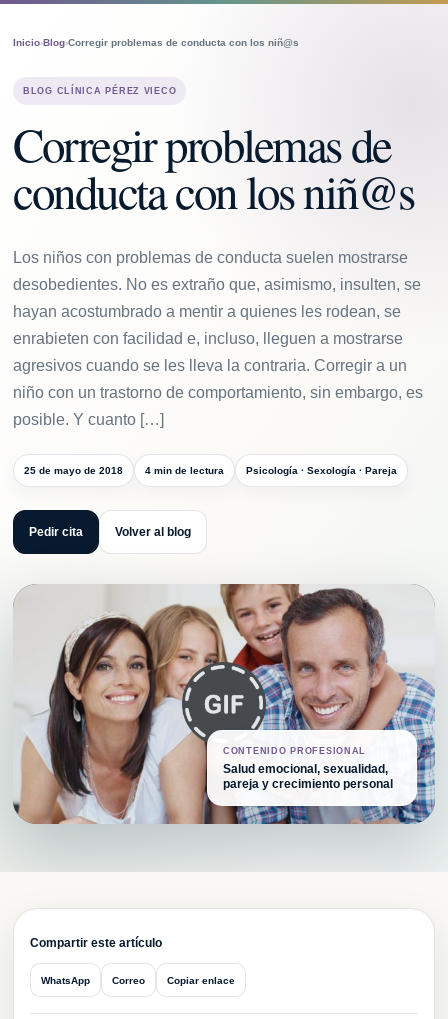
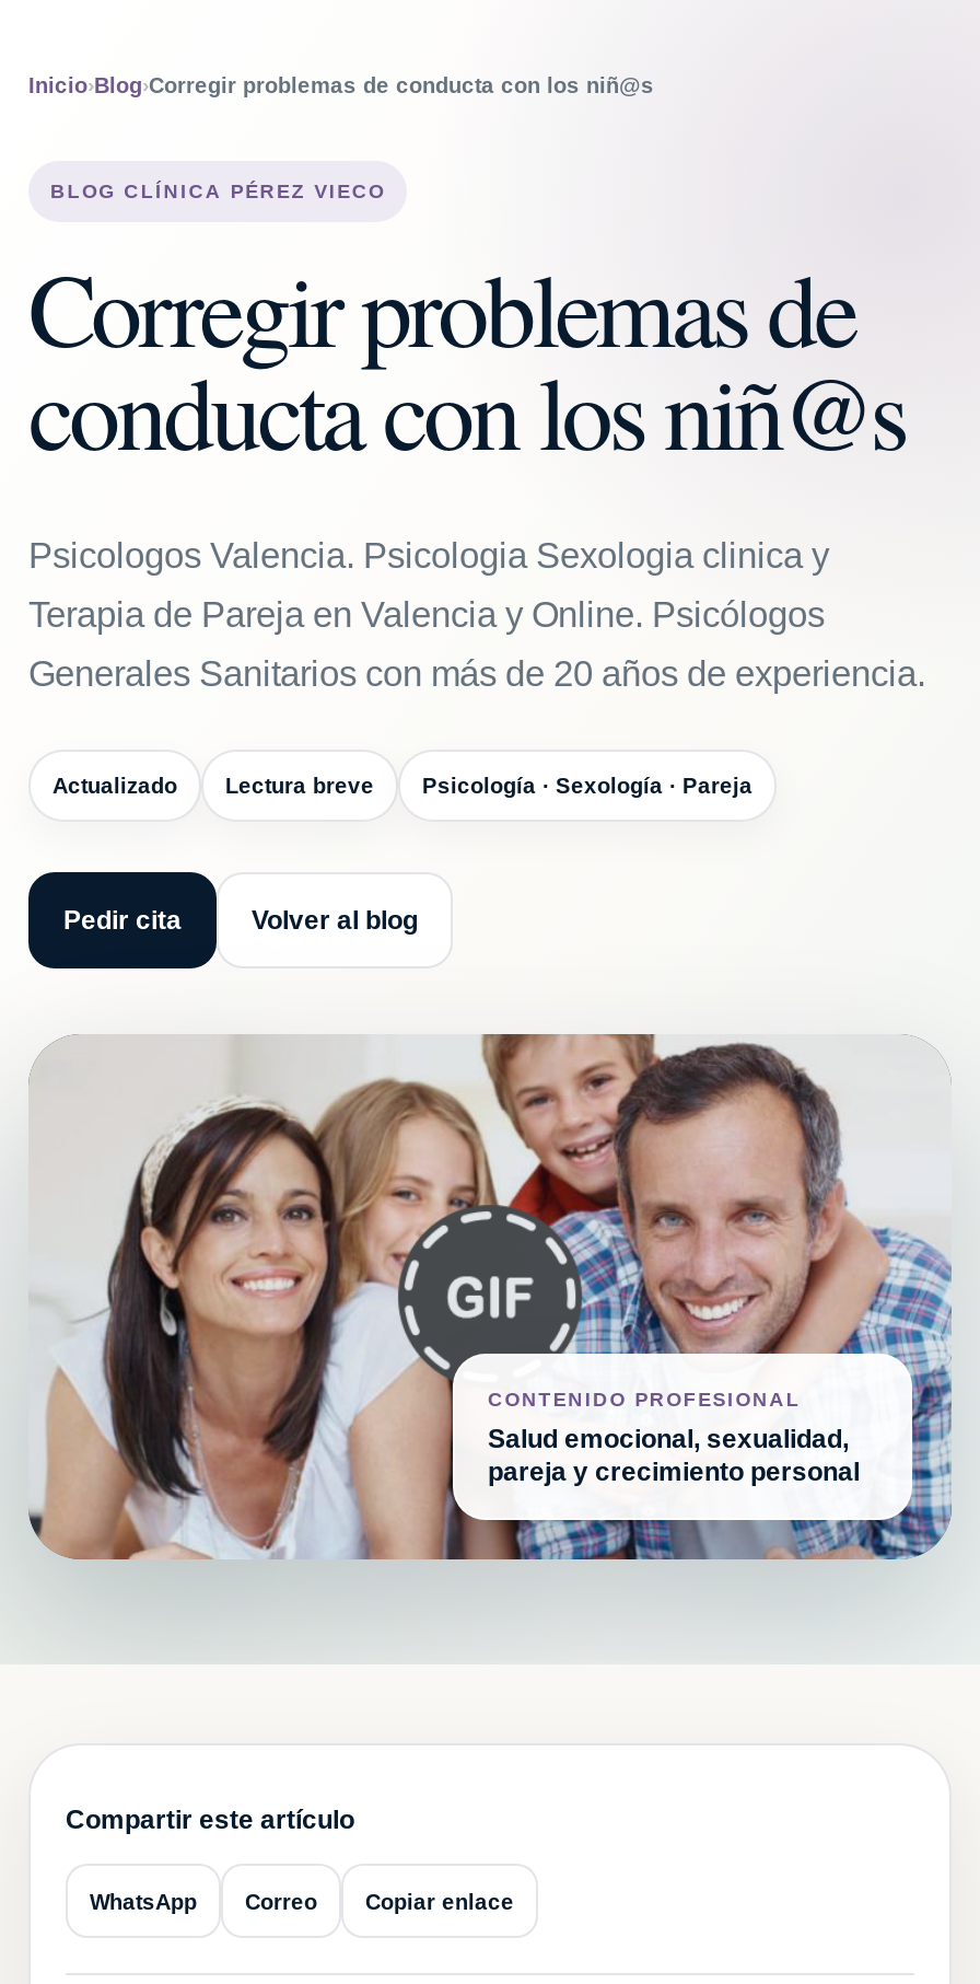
[13,248,423,476] Los niños con problemas de conducta suelen mostrarse | desobedientes. No es extraño que, asimismo, insulten, se | hayan acostumbrado a mentir a quienes les rodean, se | enrabieten con facilidad e, incluso, lleguen a mostrarse | agresivos cuando se les lleva la contraria. Corregir a un | niño con un trastorno de comportamiento, sin embargo, es | posible. Y cuanto […] | 25 de mayo de 2018 | 4 min de lectura -> [28,535,925,798] Psicologos Valencia. Psicologia Sexologia clinica y | Terapia de Pareja en Valencia y Online. Psicólogos | Generales Sanitarios con más de 20 años de experiencia. | Actualizado | Lectura breve

